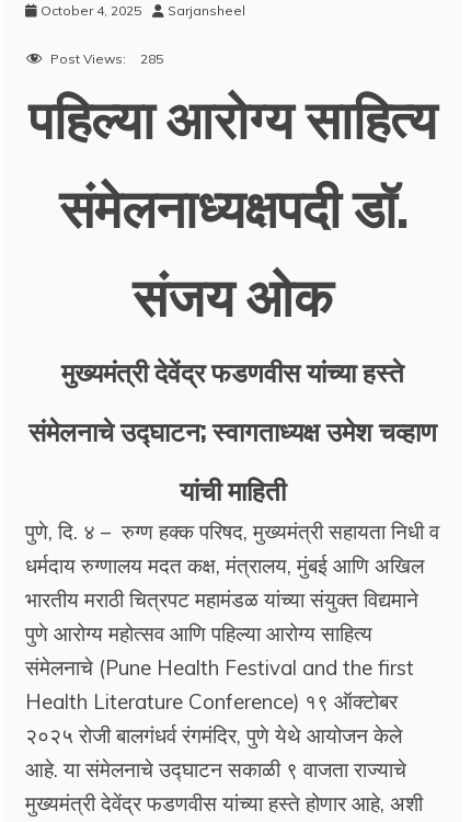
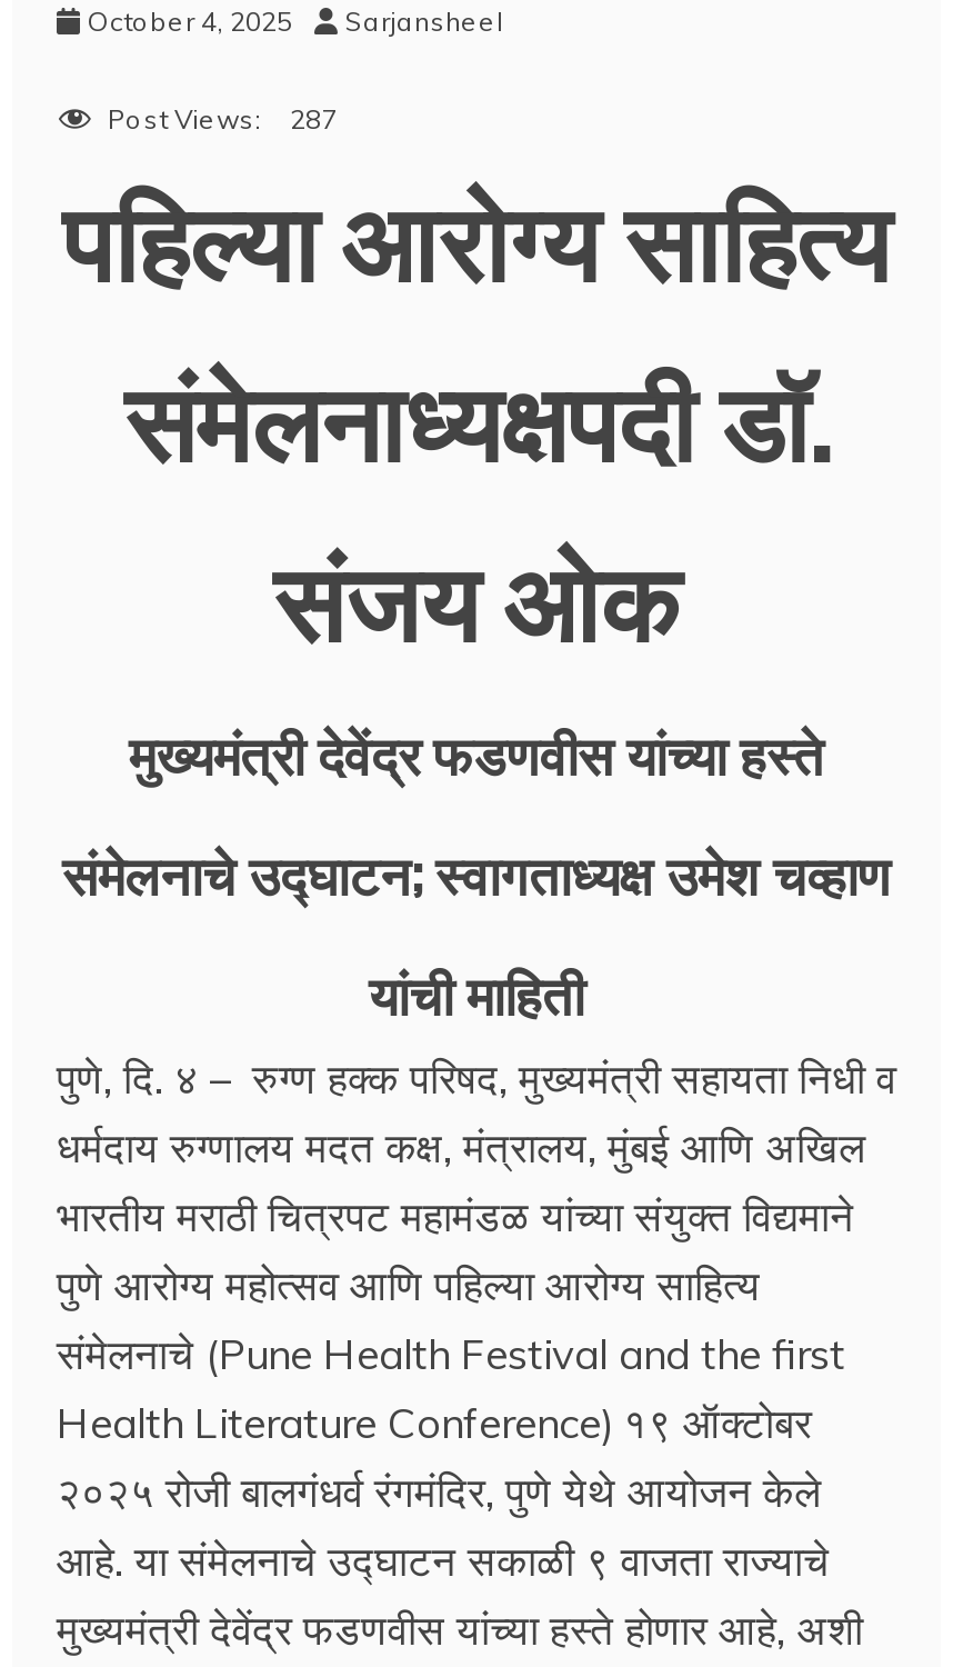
[50,51,163,67] Post Views: 285 -> [108,103,337,137] Post Views: 287

